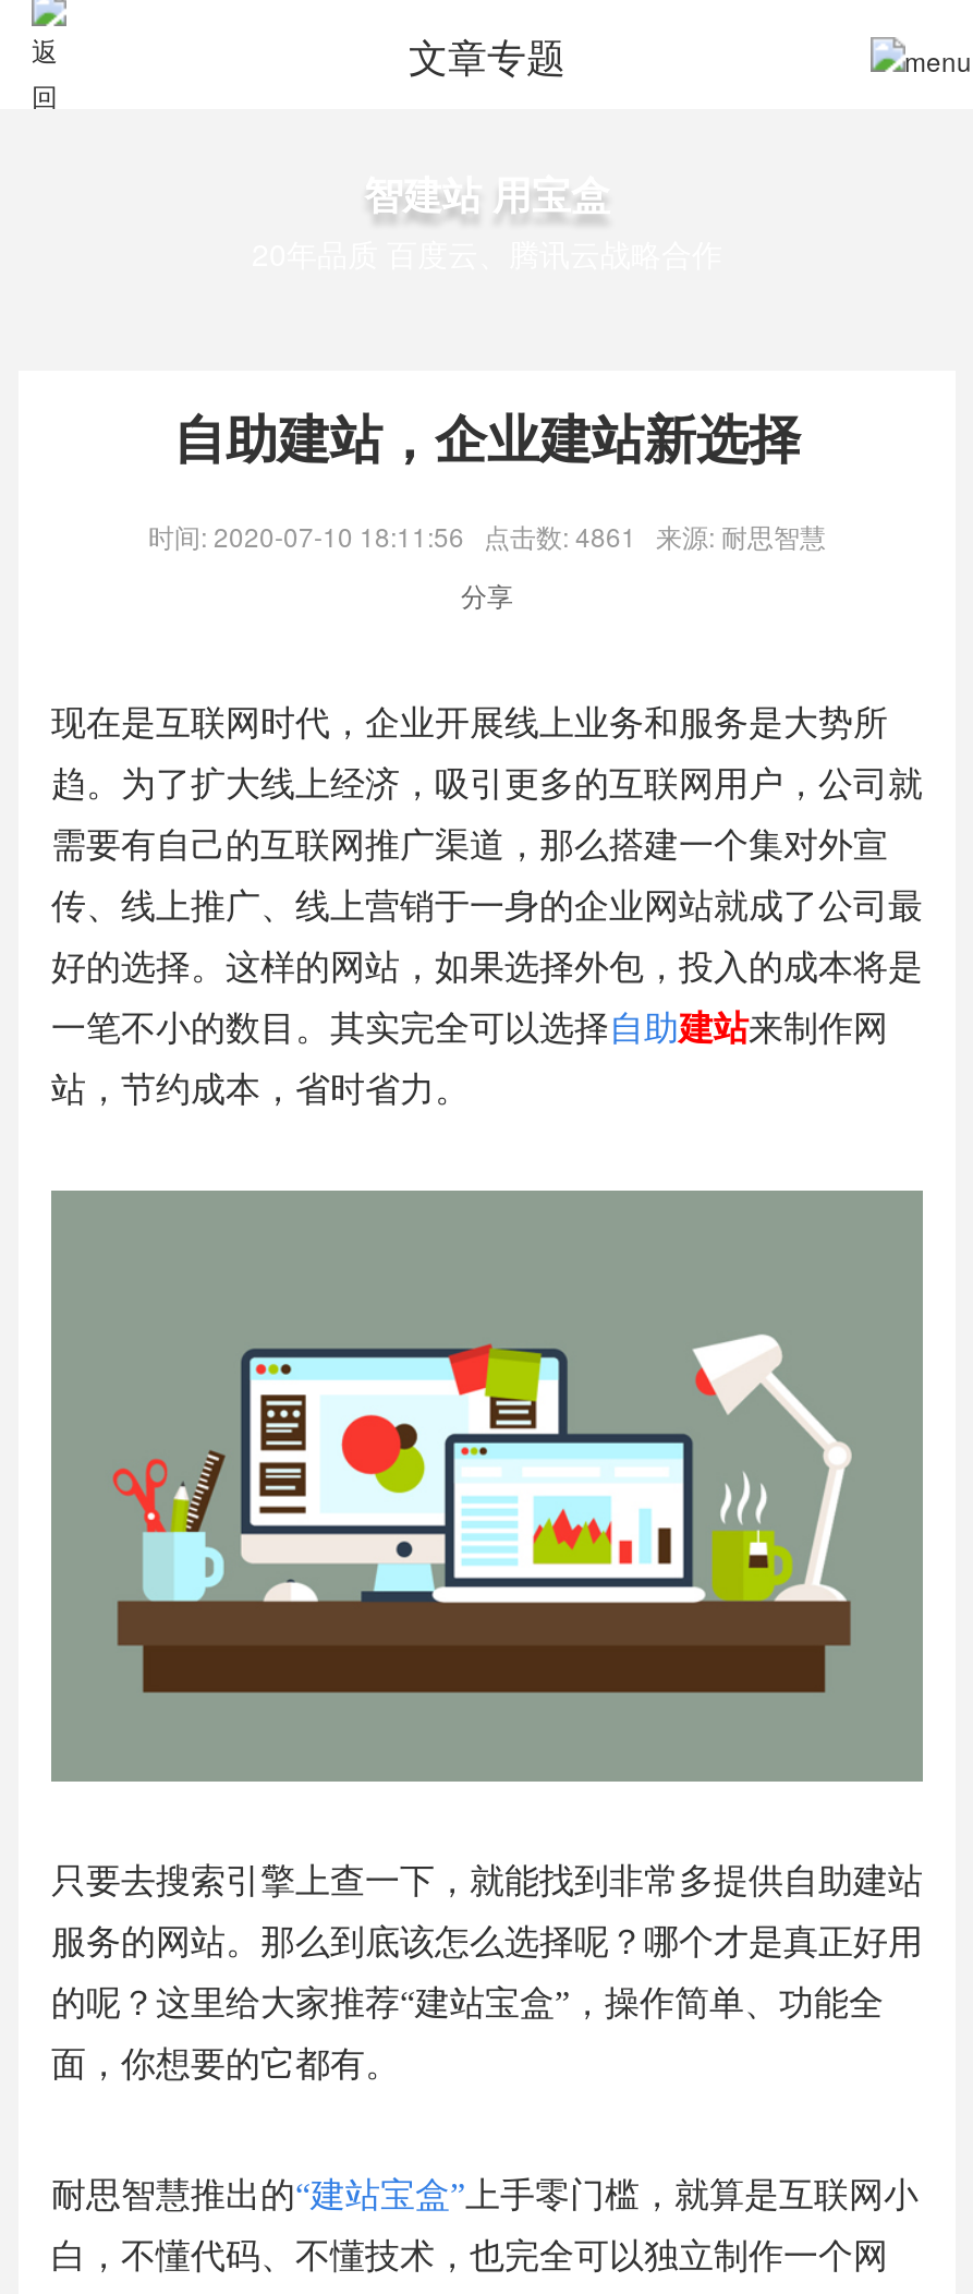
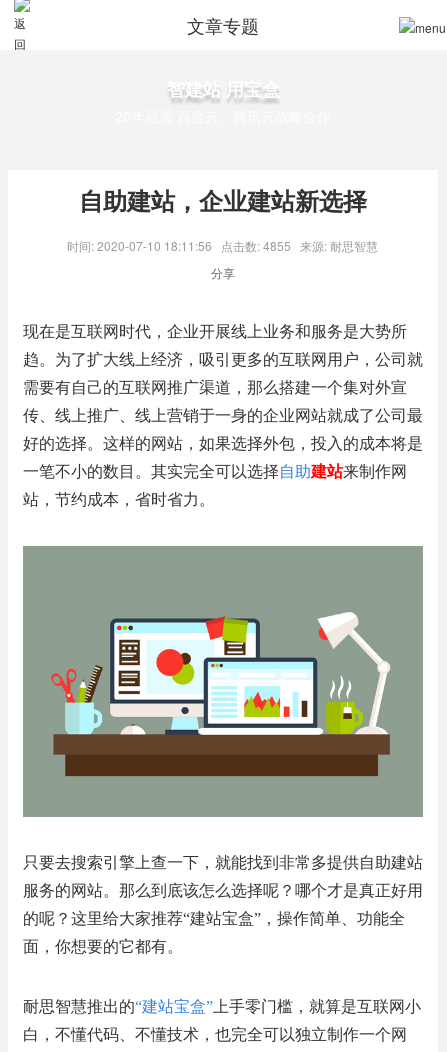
[148,517,826,554] 时间: 2020-07-10 18:11:56 点击数: 4861 来源: 耐思智慧 -> [67,237,378,254] 时间: 2020-07-10 18:11:56 点击数: 4855 来源: 耐思智慧

